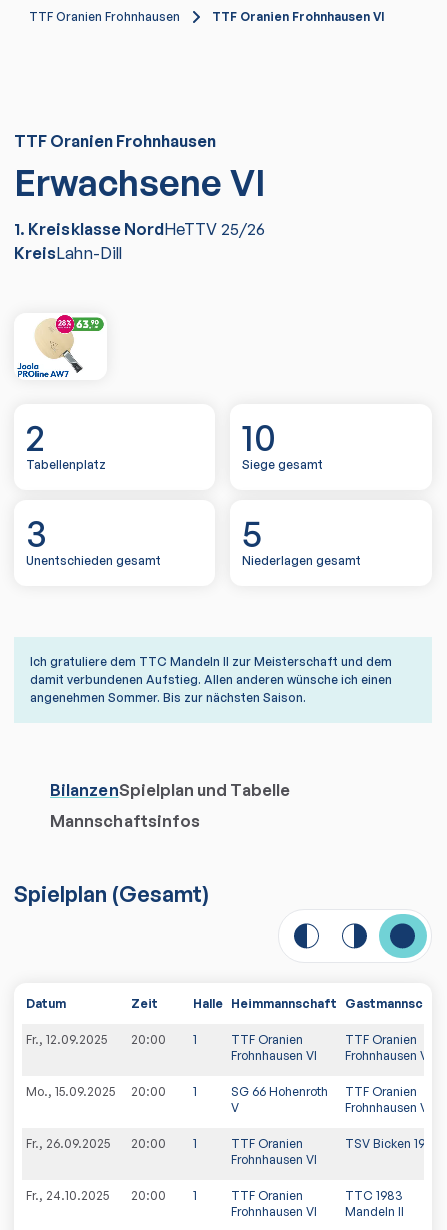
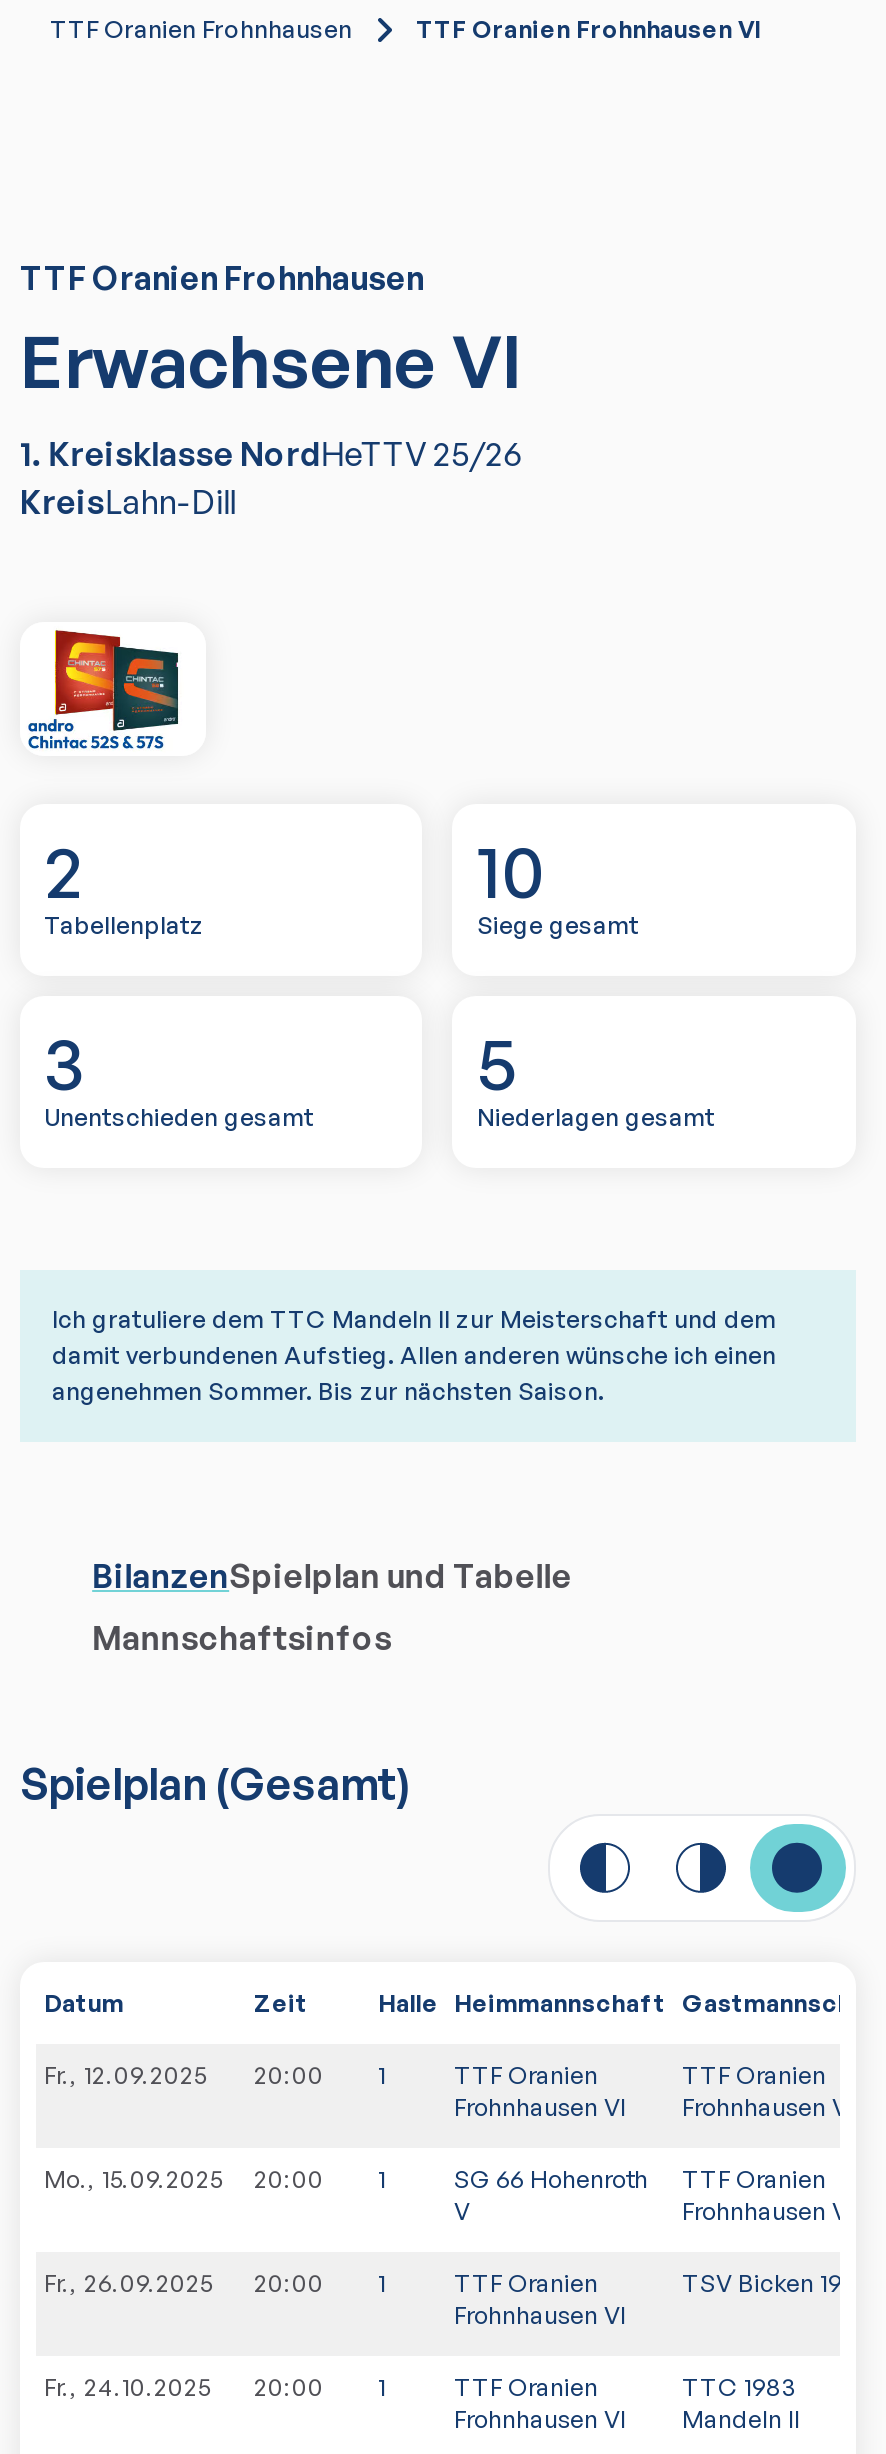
[17,314,105,377] [image] -> [28,626,200,750] [image]

